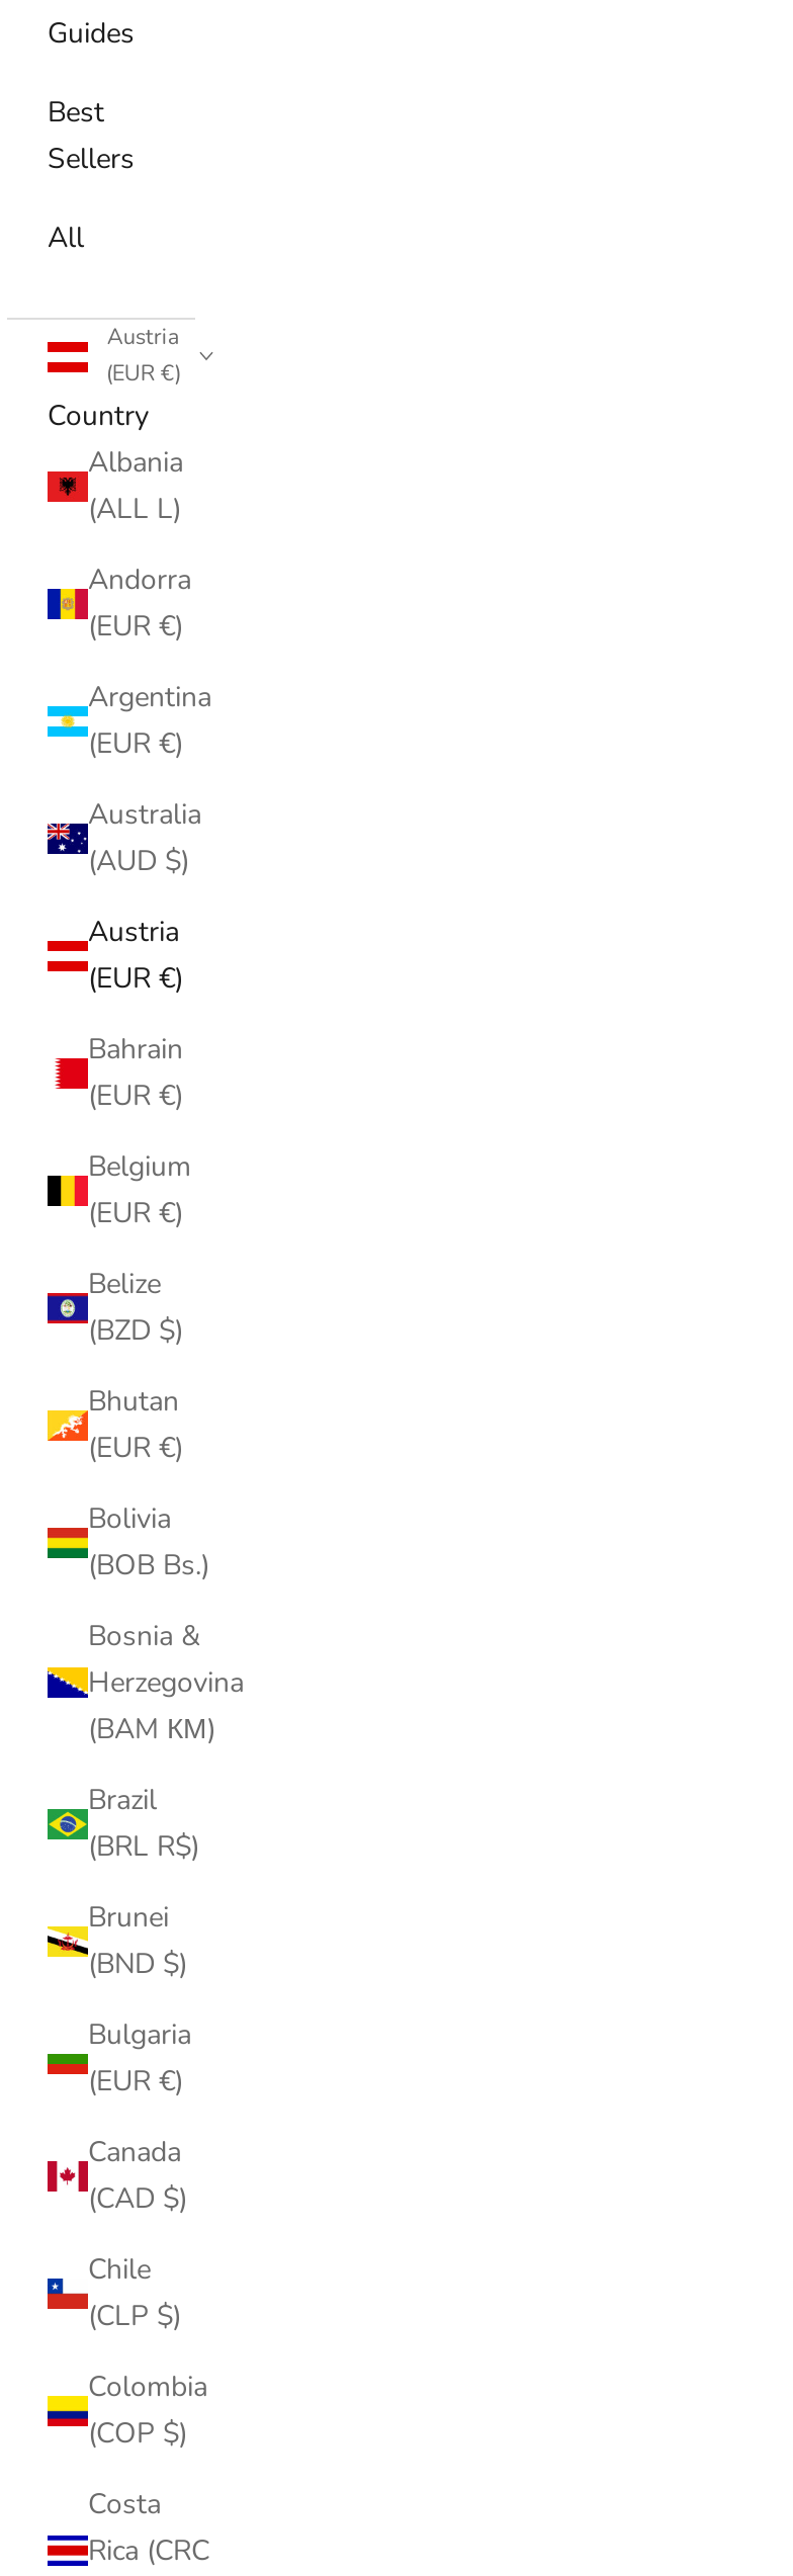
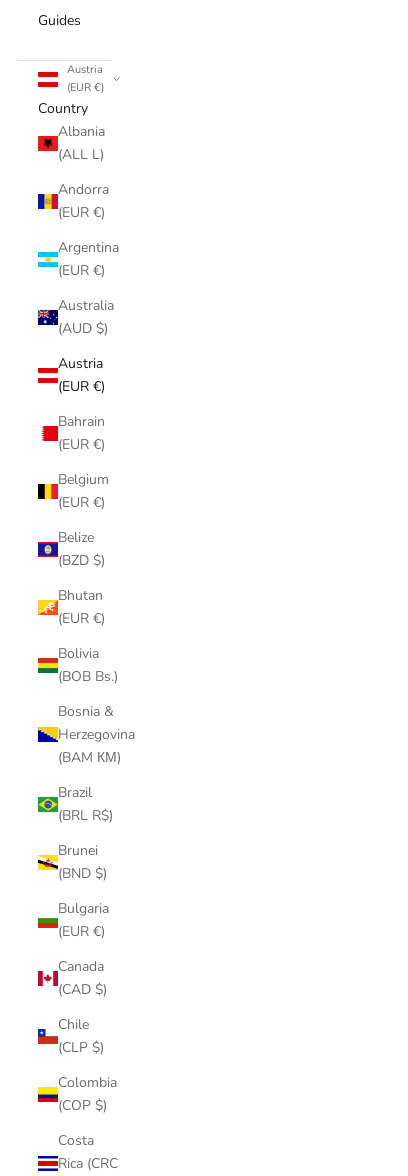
[48,93,135,257] Best | Sellers | All -> none

